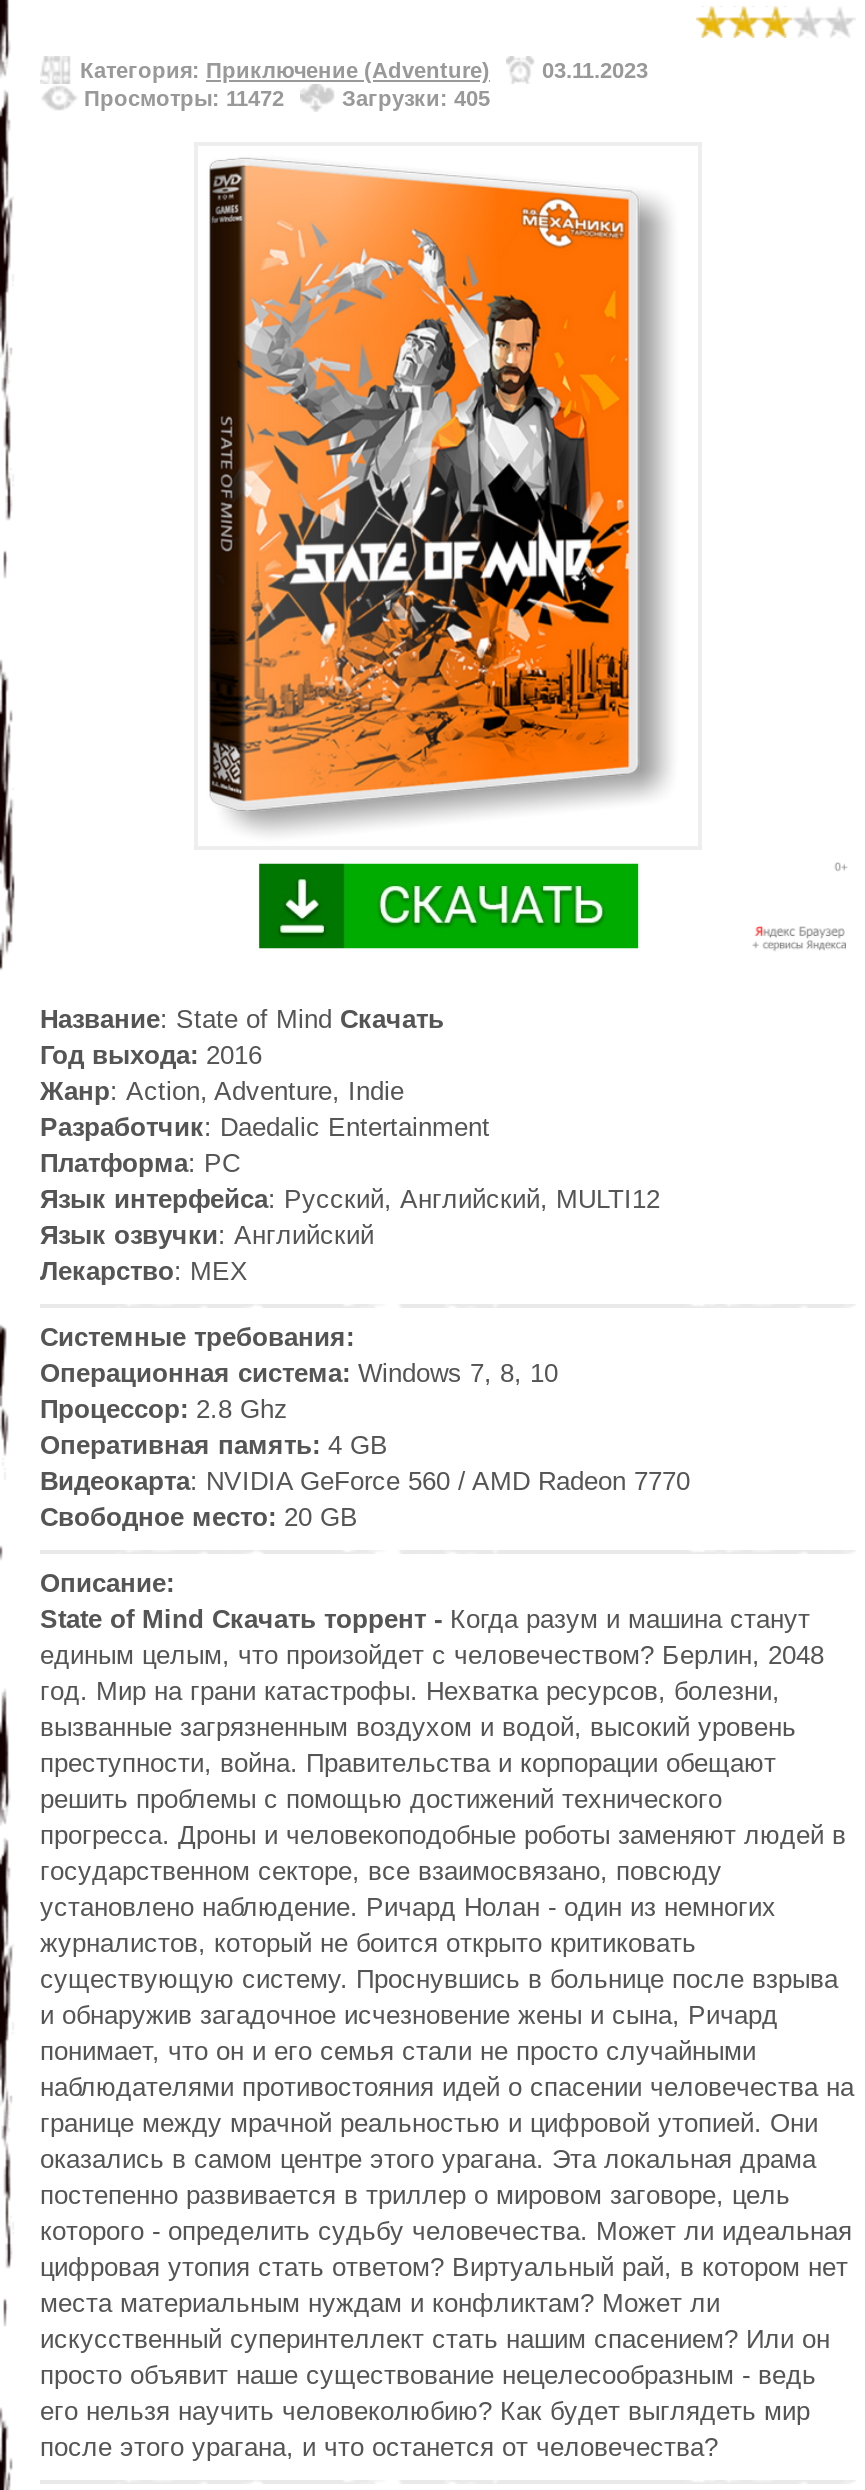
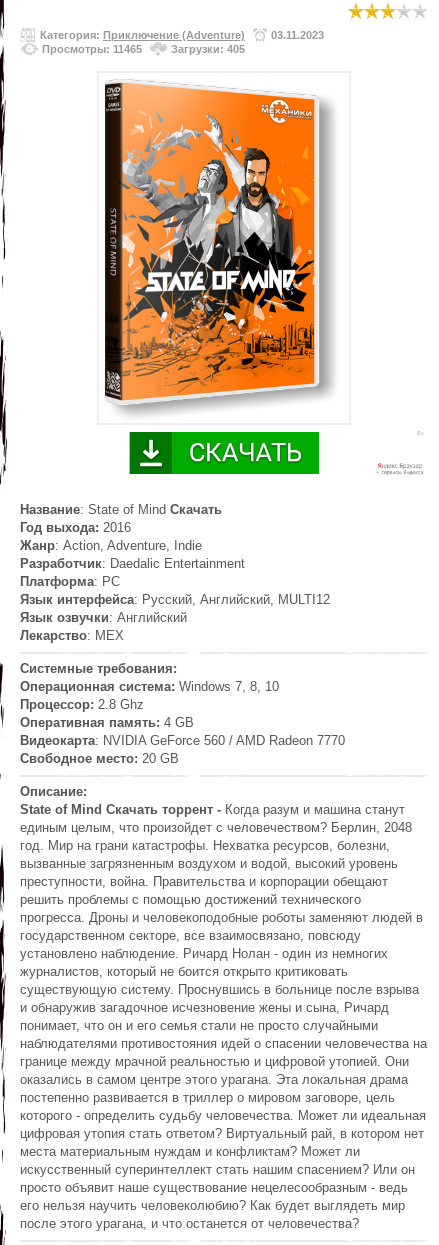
[84,86,284,110] Просмотры: 11472 -> [42,43,142,55] Просмотры: 11465

